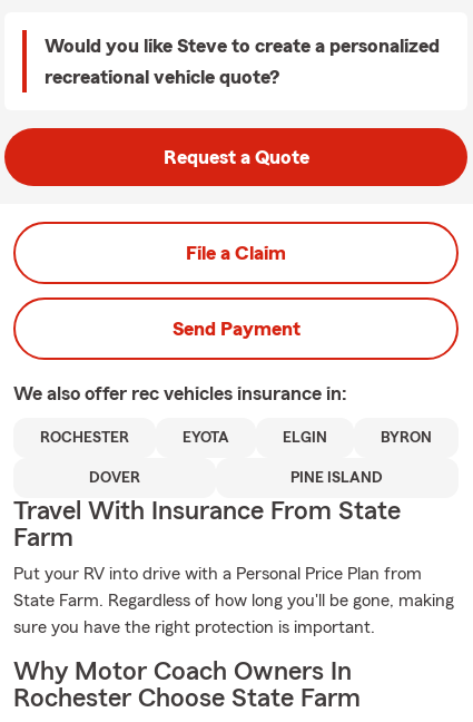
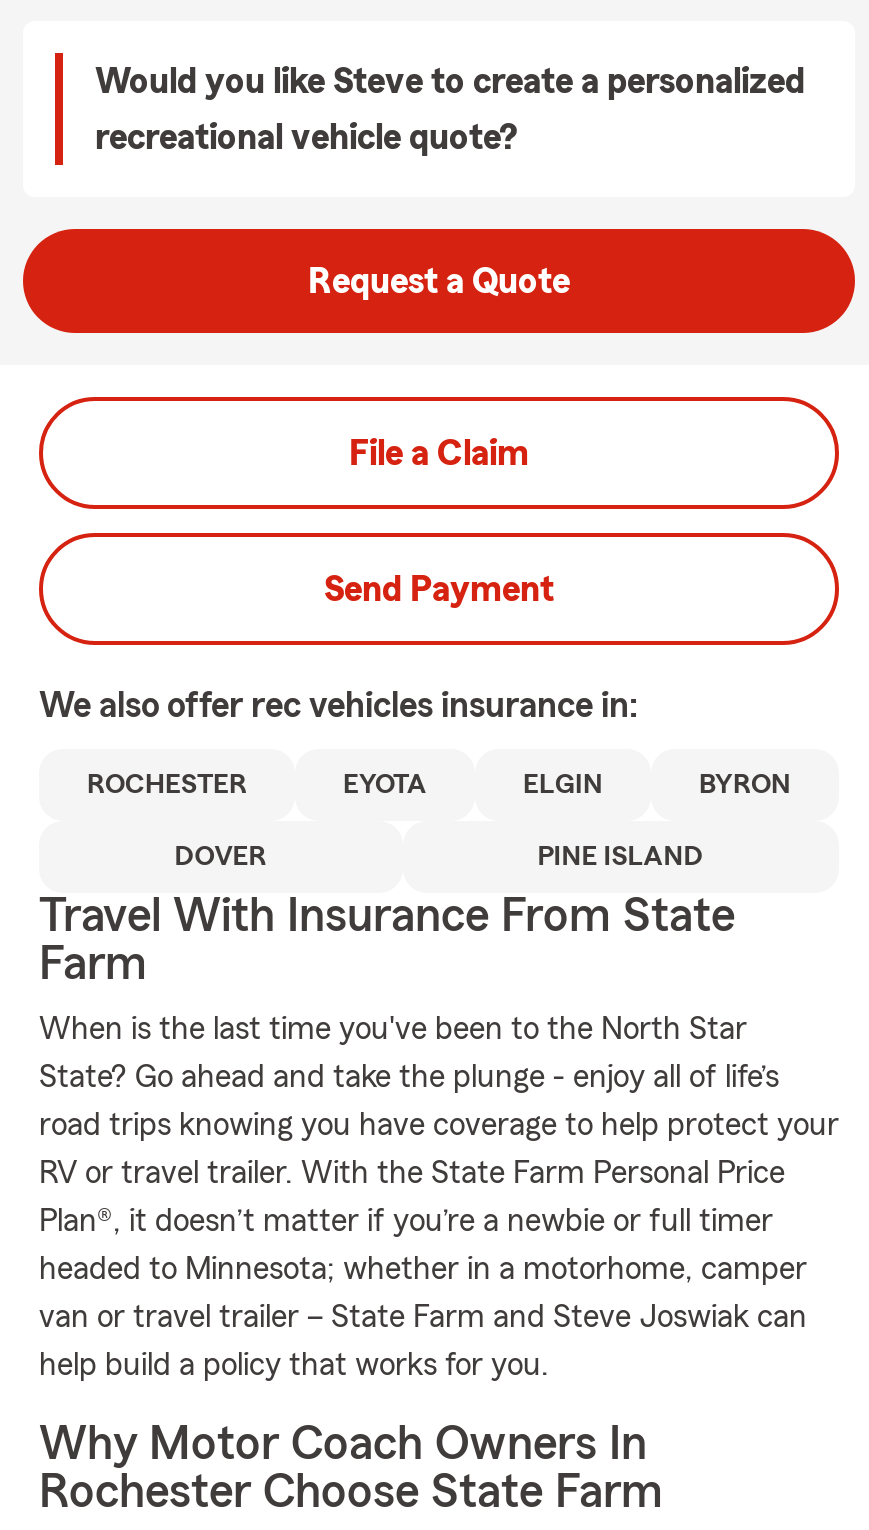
[13,565,454,636] Put your RV into drive with a Personal Price Plan from | State Farm. Regardless of how long you'll be gone, making | sure you have the right protection is important. -> [39,1013,839,1381] When is the last time you've been to the North Star | State? Go ahead and take the plunge - enjoy all of life’s | road trips knowing you have coverage to help protect your | RV or travel trailer. With the State Farm Personal Price | Plan®, it doesn’t matter if you’re a newbie or full timer | headed to Minnesota; whether in a motorhome, camper | van or travel trailer – State Farm and Steve Joswiak can | help build a policy that works for you.

